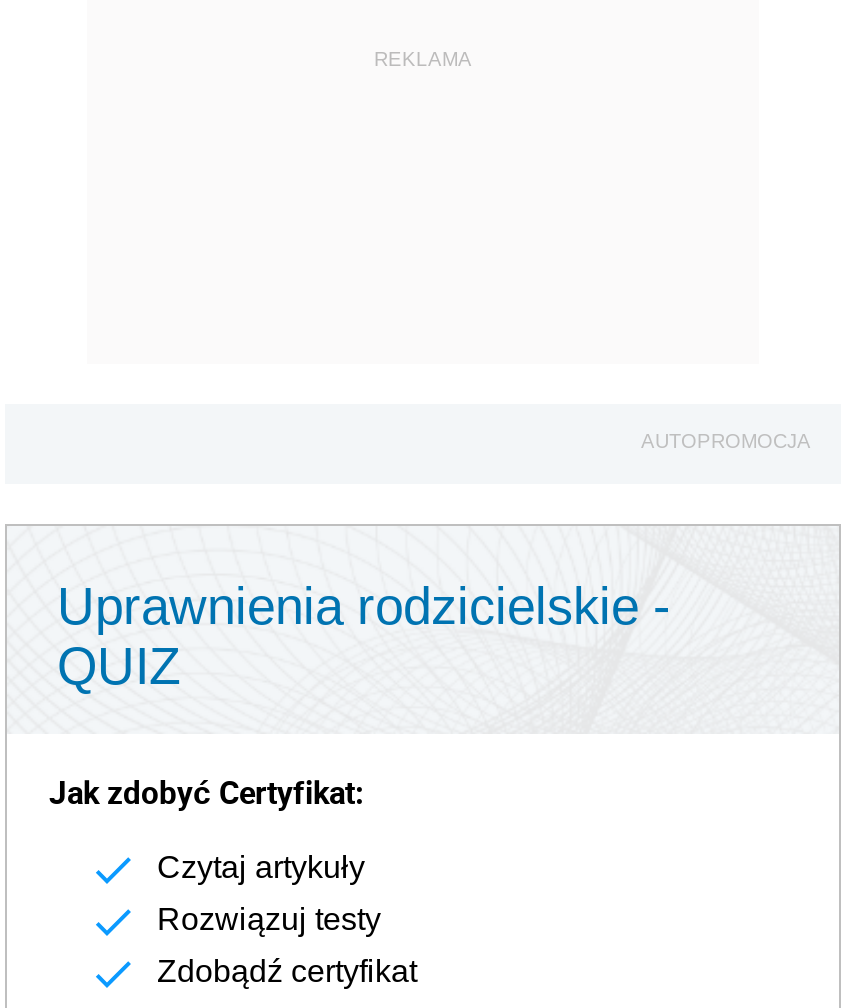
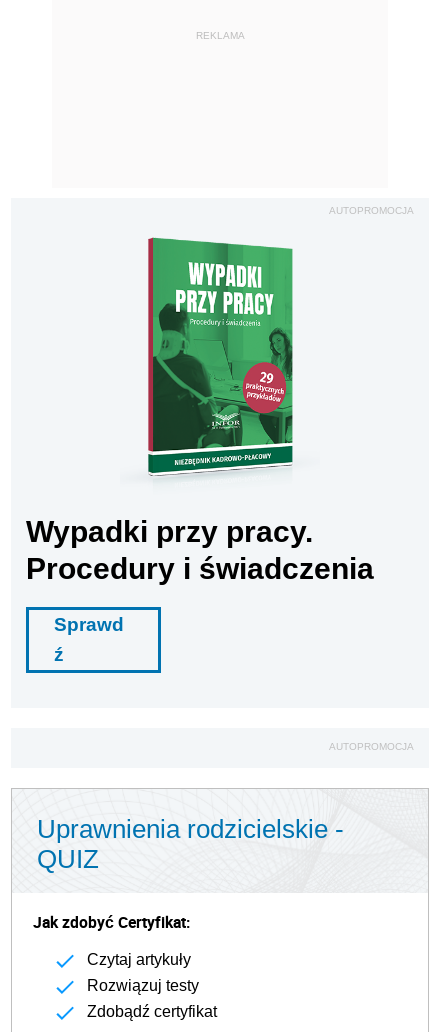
none -> [26,237,374,665] [image] | Wypadki przy pracy. | Procedury i świadczenia | Sprawd | ź
none -> [329,205,414,216] AUTOPROMOCJA

